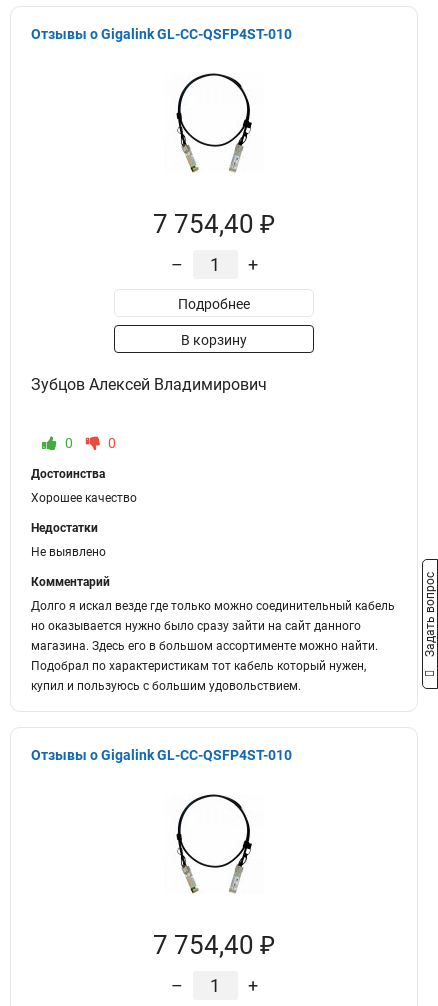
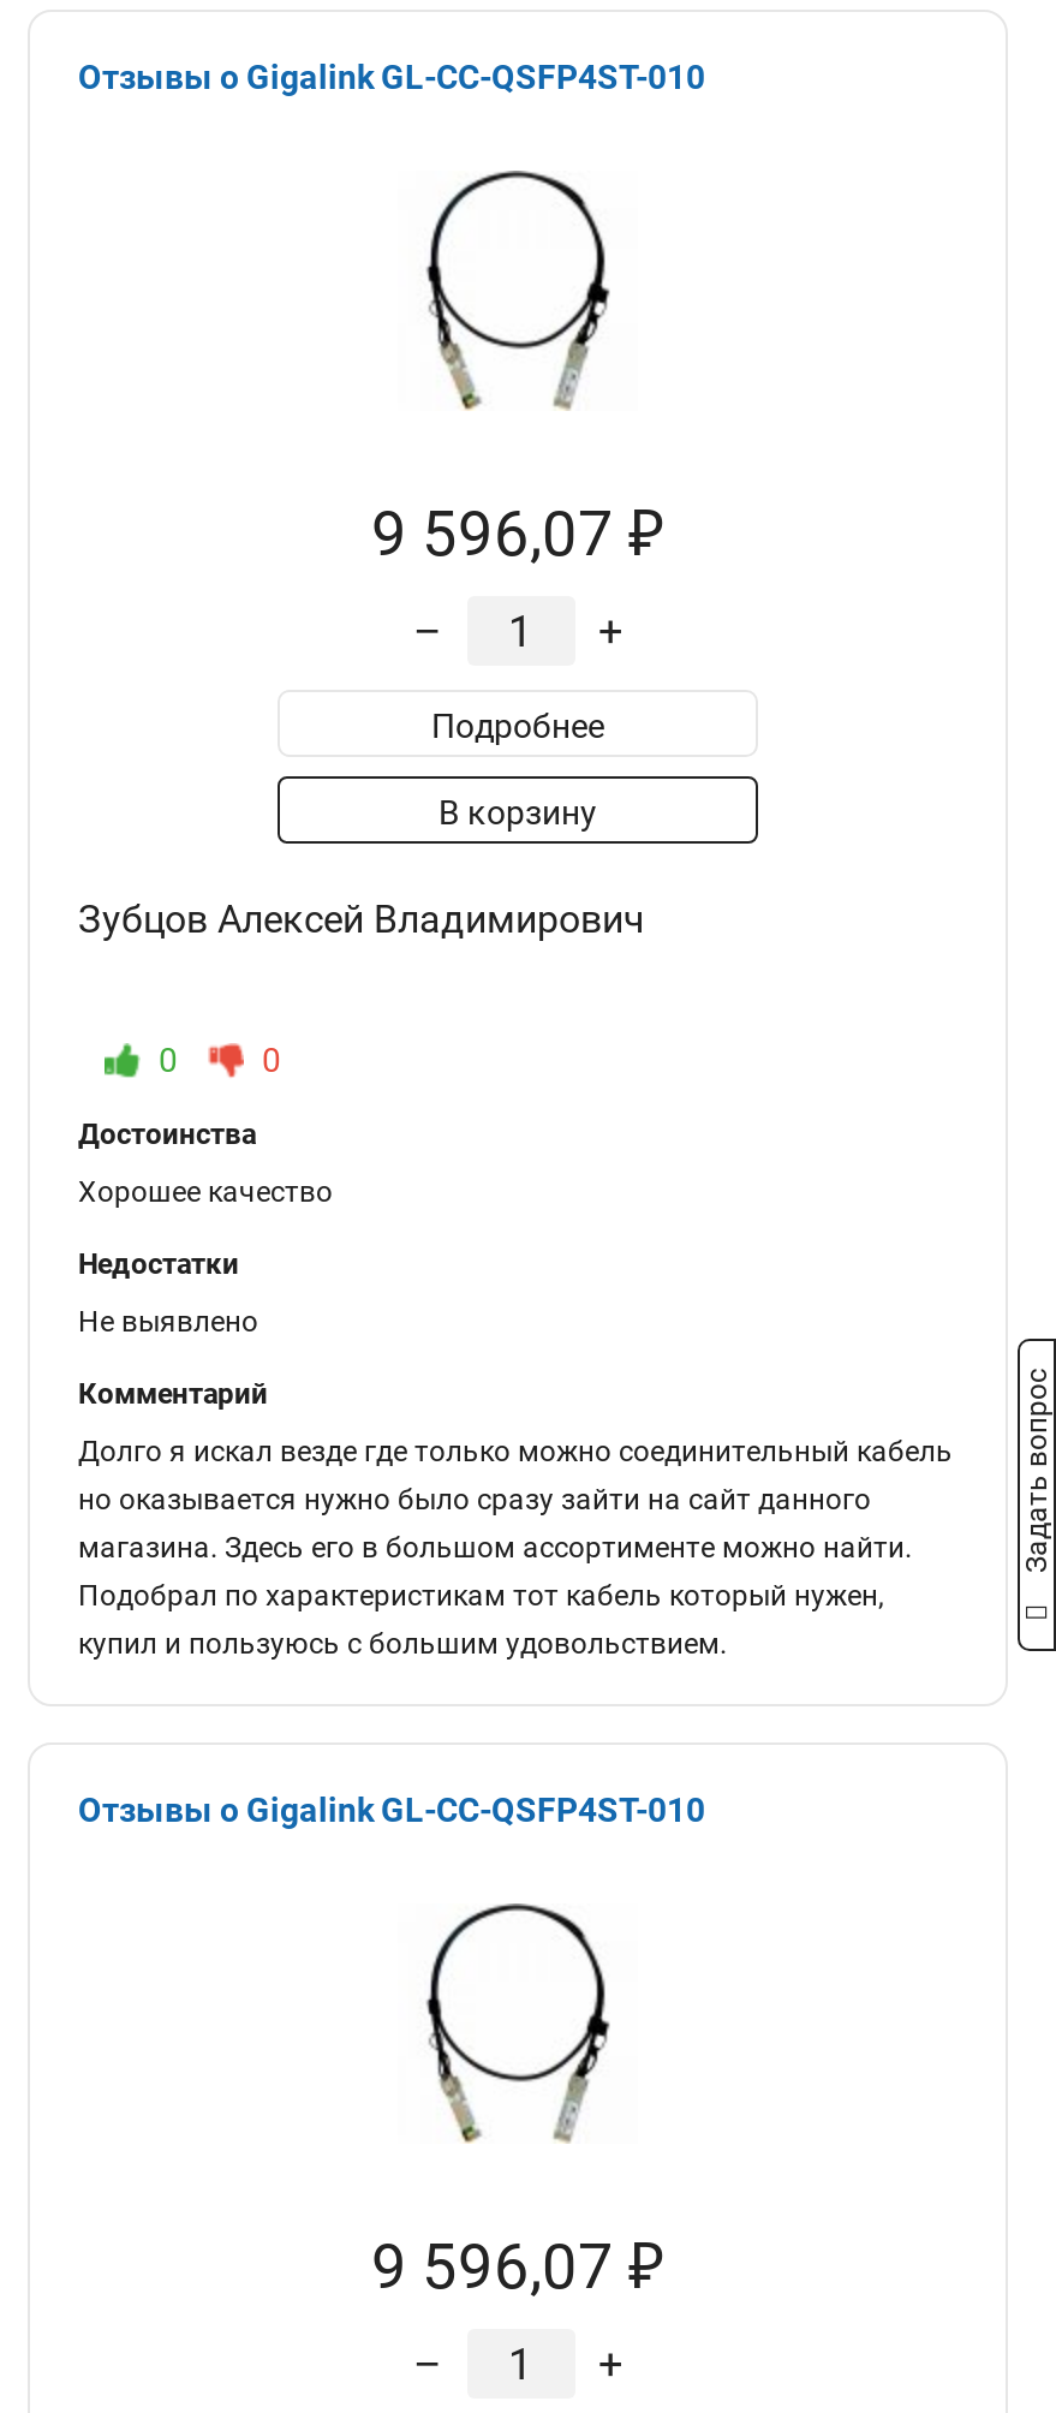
[153,209,275,239] 7 754,40 ₽ -> [371,498,664,570] 9 596,07 ₽
[153,930,275,960] 7 754,40 ₽ -> [371,2230,664,2302] 9 596,07 ₽

